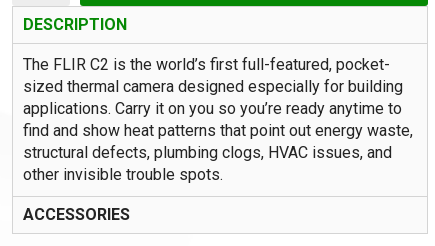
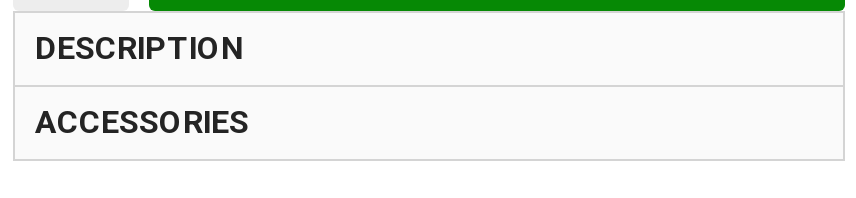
[23,55,413,184] The FLIR C2 is the world’s first full-featured, pocket- | sized thermal camera designed especially for building | applications. Carry it on you so you’re ready anytime to | find and show heat patterns that point out energy waste, | structural defects, plumbing clogs, HVAC issues, and | other invisible trouble spots. -> none

